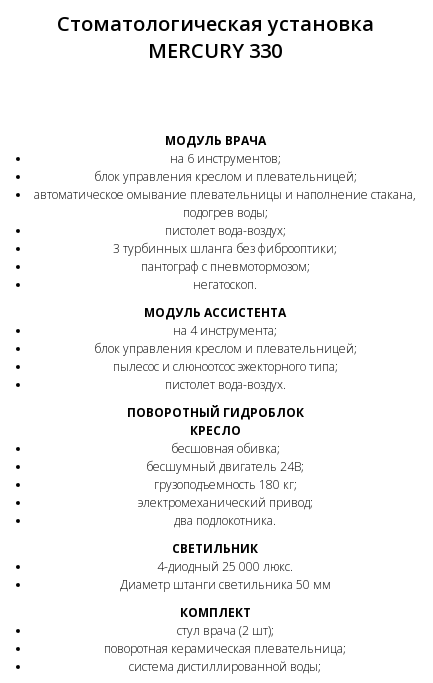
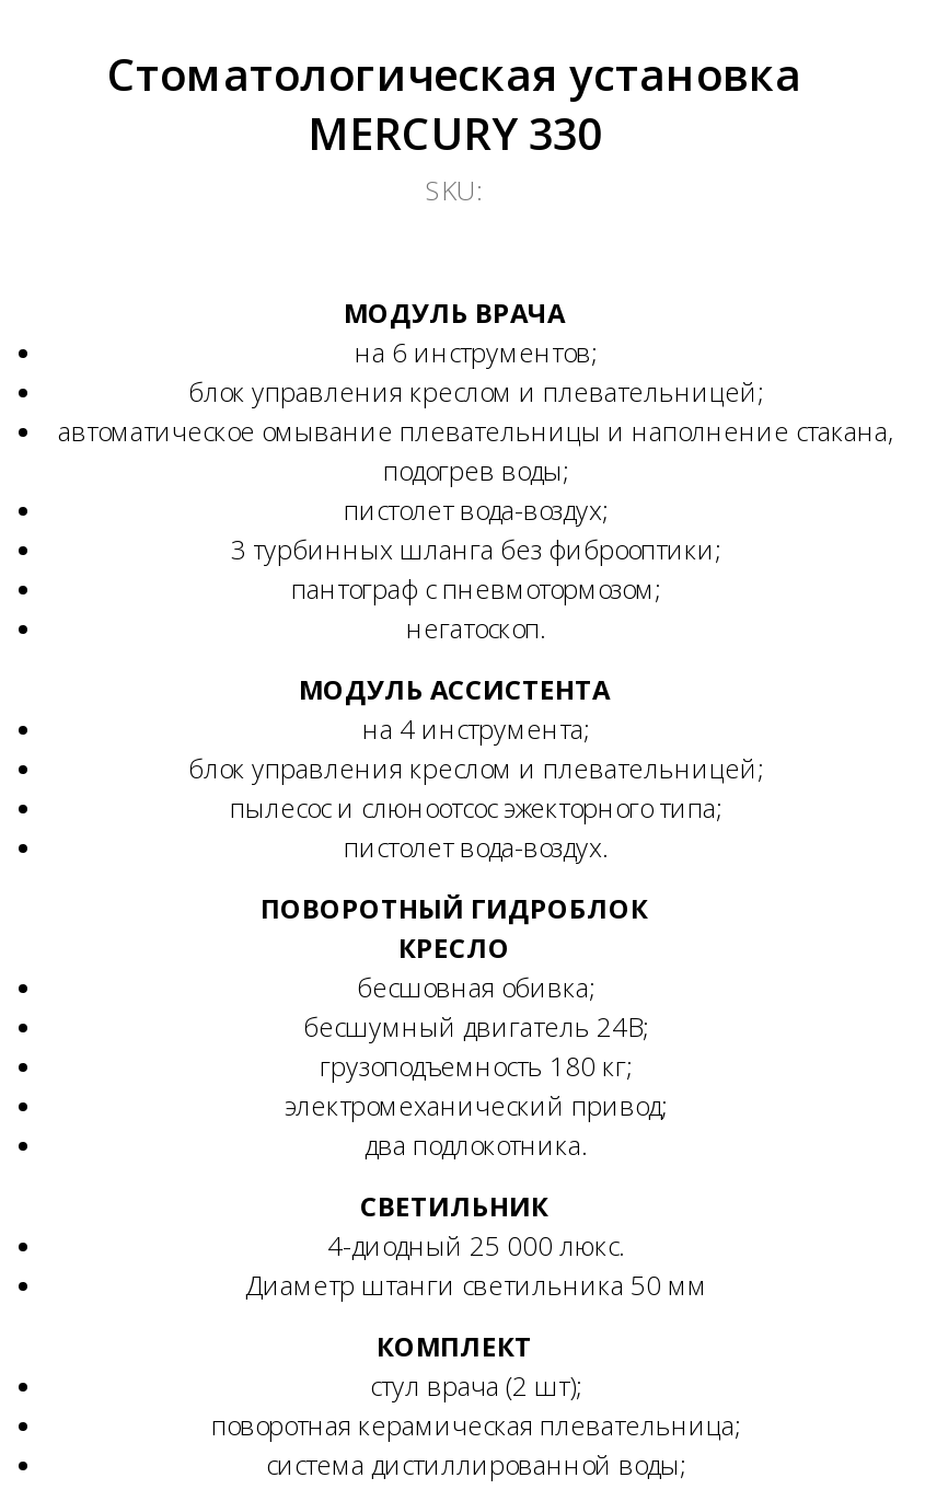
none -> [426,172,483,209] SKU:

